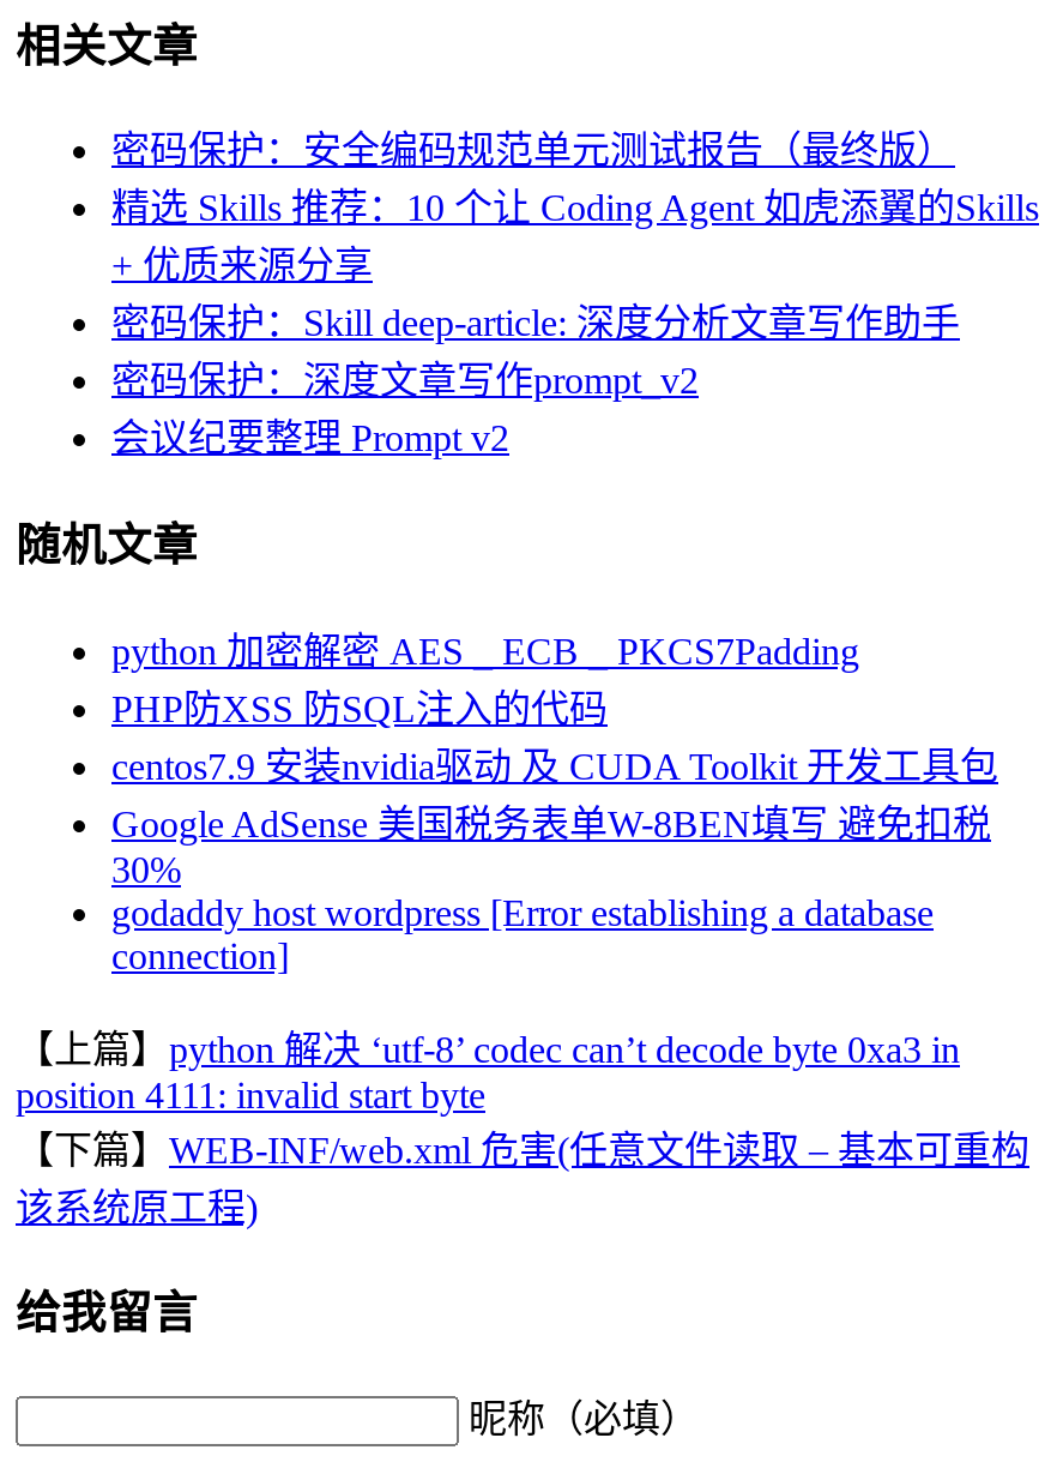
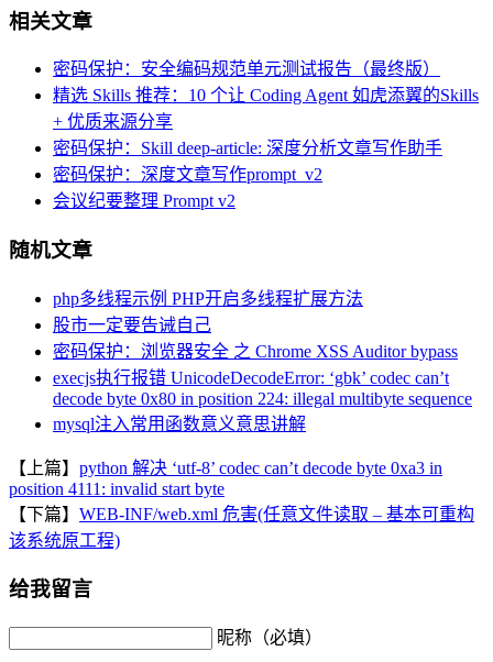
[111,630,998,976] python 加密解密 AES _ ECB _ PKCS7Padding | PHP防XSS 防SQL注入的代码 | centos7.9 安装nvidia驱动 及 CUDA Toolkit 开发工具包 | Google AdSense 美国税务表单W-8BEN填写 避免扣税 | 30% | godaddy host wordpress [Error establishing a database | connection] -> [53,289,472,433] php多线程示例 PHP开启多线程扩展方法 | 股市一定要告诫自己 | 密码保护：浏览器安全 之 Chrome XSS Auditor bypass | execjs执行报错 UnicodeDecodeError: ‘gbk’ codec can’t | decode byte 0x80 in position 224: illegal multibyte sequence | mysql注入常用函数意义意思讲解

